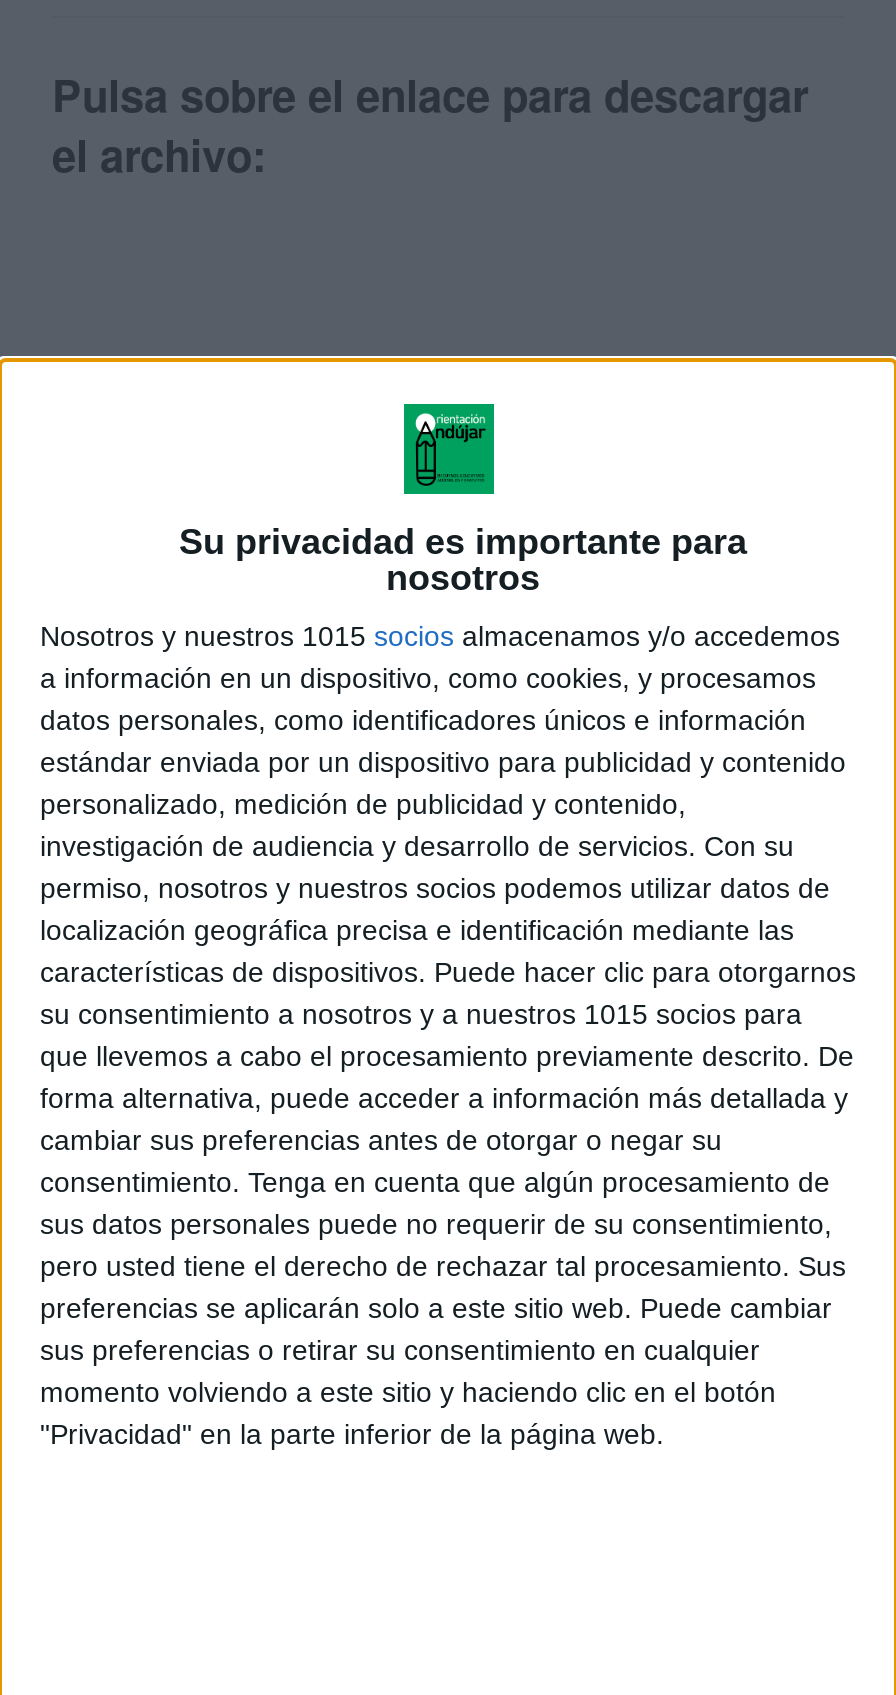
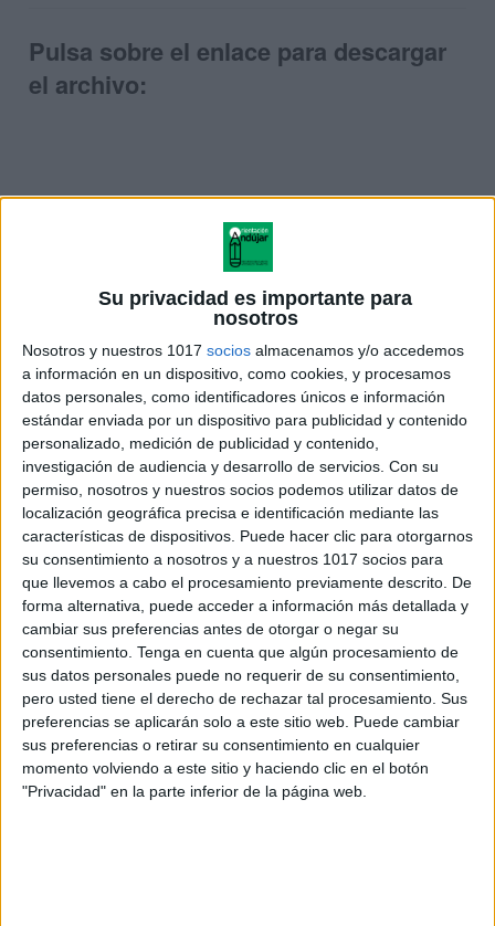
[40,619,840,651] Nosotros y nuestros 1015 socios almacenamos y/o accedemos -> [22,341,464,359] Nosotros y nuestros 1017 socios almacenamos y/o accedemos
[40,997,802,1029] su consentimiento a nosotros y a nuestros 1015 socios para -> [22,550,443,567] su consentimiento a nosotros y a nuestros 1017 socios para

